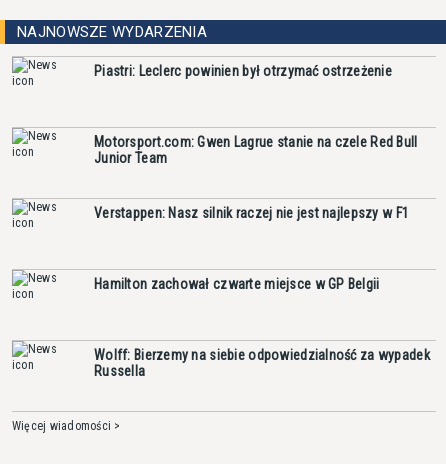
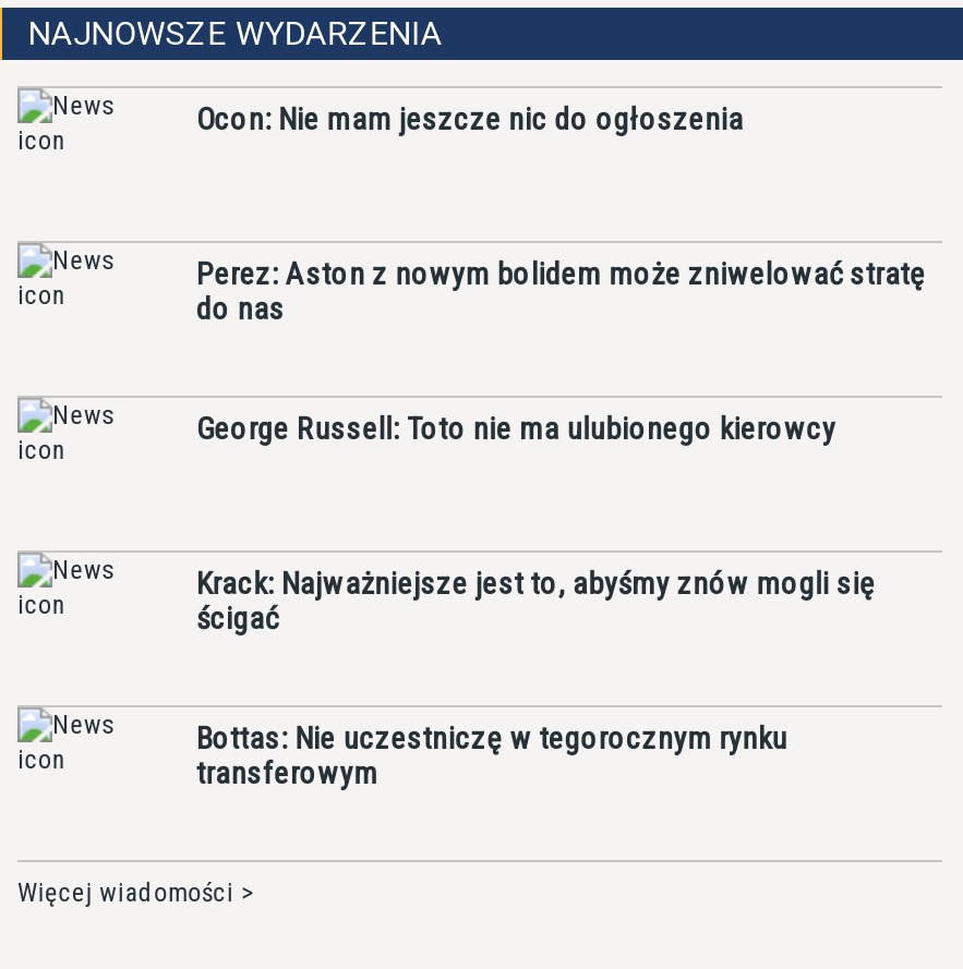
[94,63,392,79] Piastri: Leclerc powinien był otrzymać ostrzeżenie -> [196,101,744,136] Ocon: Nie mam jeszcze nic do ogłoszenia
[94,134,418,166] Motorsport.com: Gwen Lagrue stanie na czele Red Bull | Junior Team -> [196,256,925,326] Perez: Aston z nowym bolidem może zniwelować stratę | do nas
[94,205,409,221] Verstappen: Nasz silnik raczej nie jest najlepszy w F1 -> [196,411,836,446] George Russell: Toto nie ma ulubionego kierowcy
[94,276,380,292] Hamilton zachował czwarte miejsce w GP Belgii -> [196,566,875,635] Krack: Najważniejsze jest to, abyśmy znów mogli się | ścigać
[94,347,430,379] Wolff: Bierzemy na siebie odpowiedzialność za wypadek | Russella -> [196,720,787,790] Bottas: Nie uczestniczę w tegorocznym rynku | transferowym

